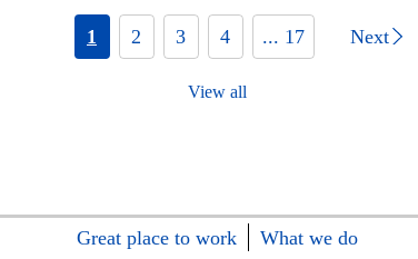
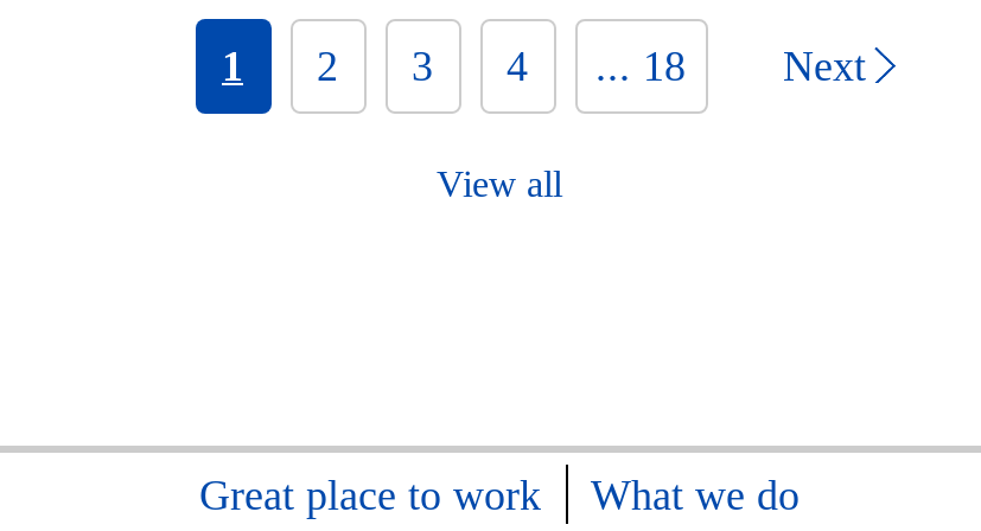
[87,25,304,47] 1 2 3 4 ... 17 -> [222,41,686,89] 1 2 3 4 ... 18

